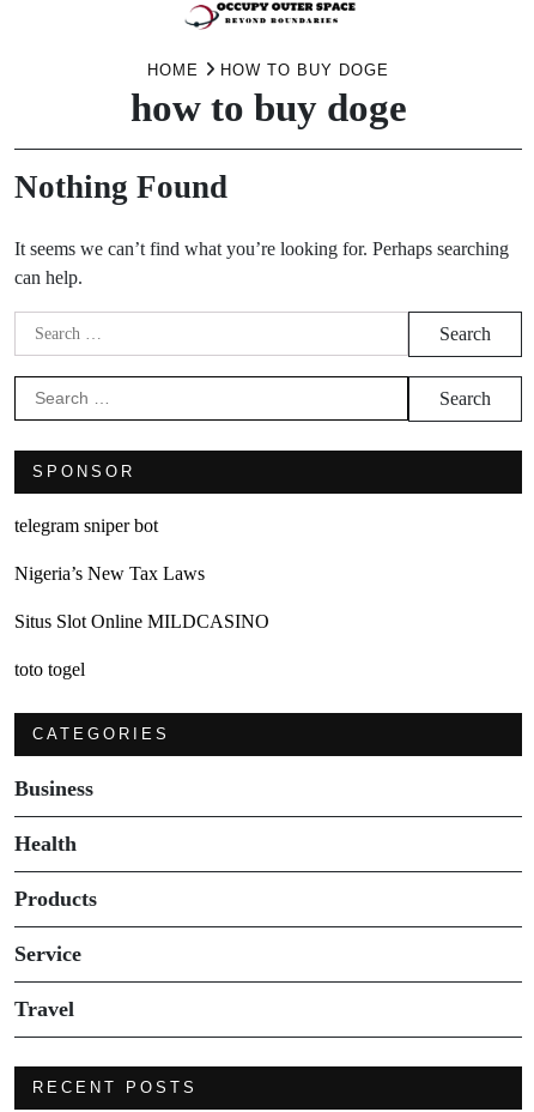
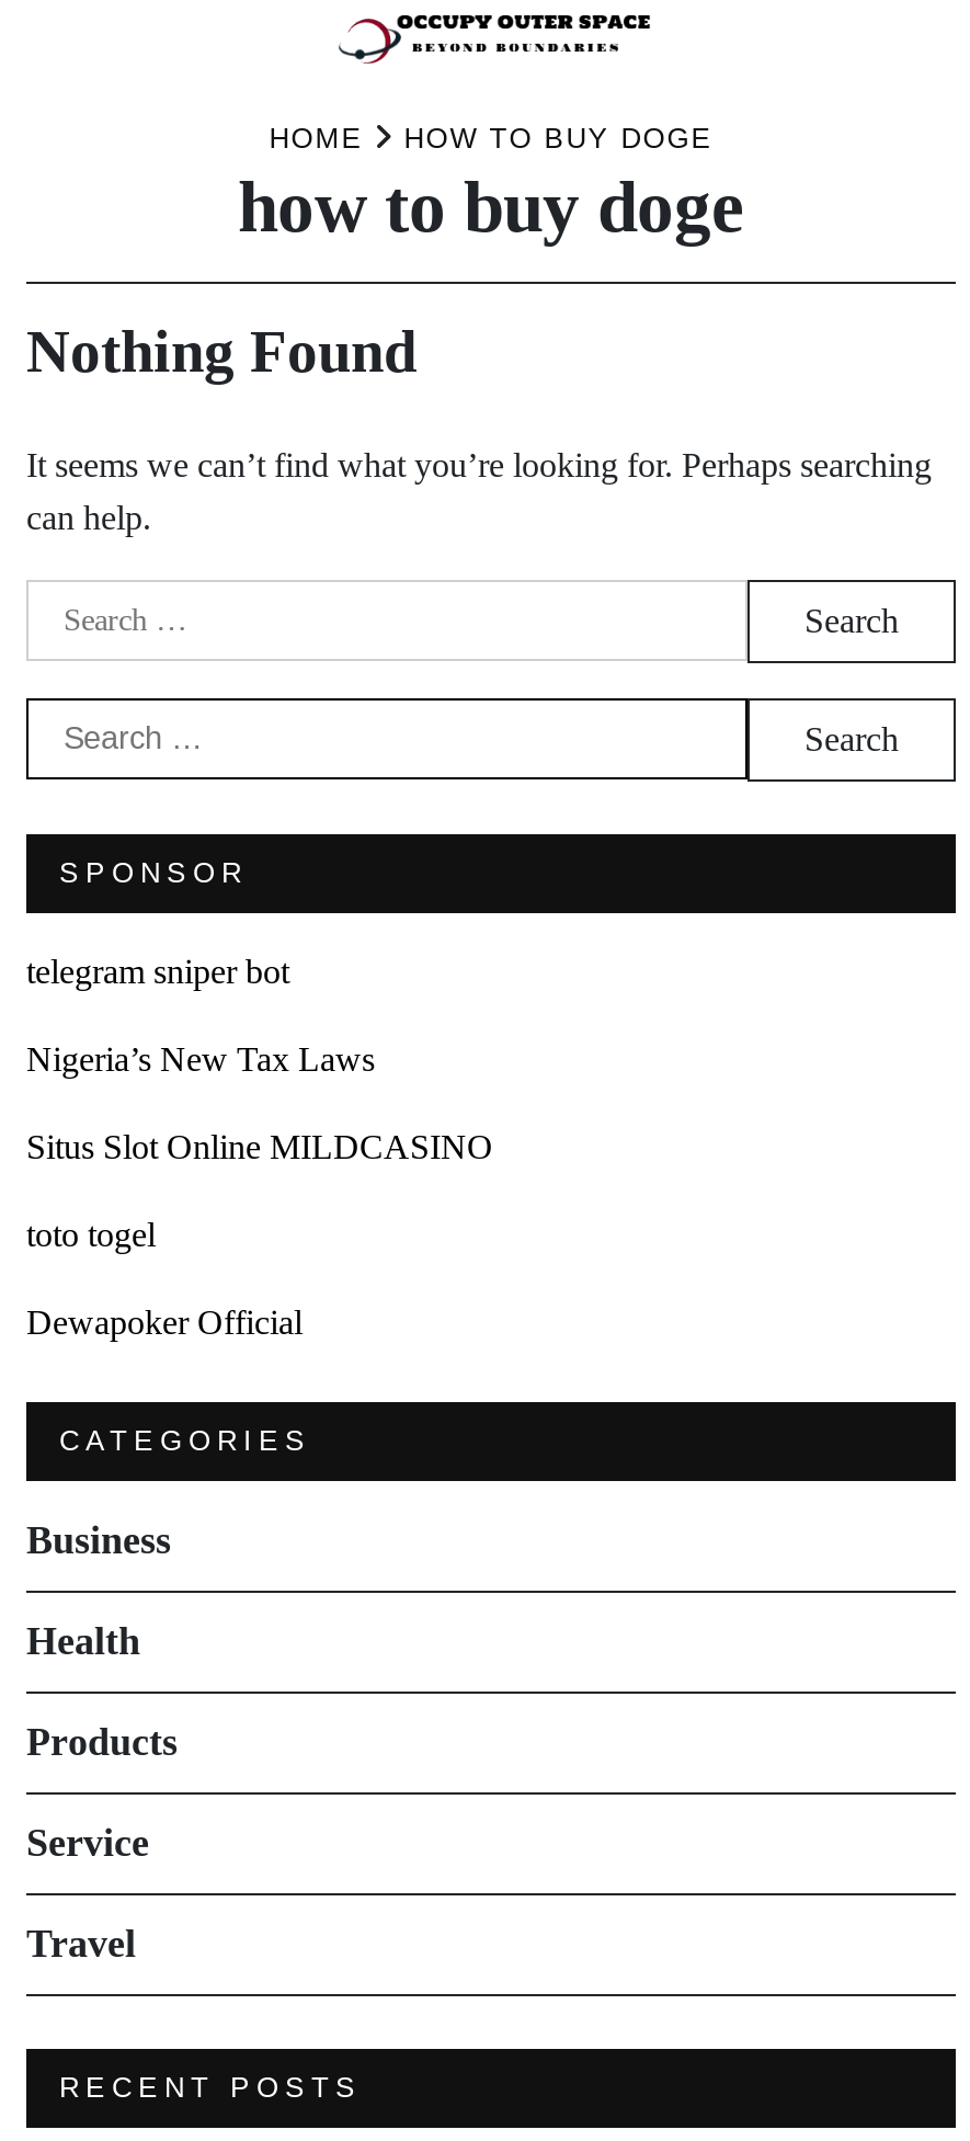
none -> [26,1303,303,1341] Dewapoker Official

